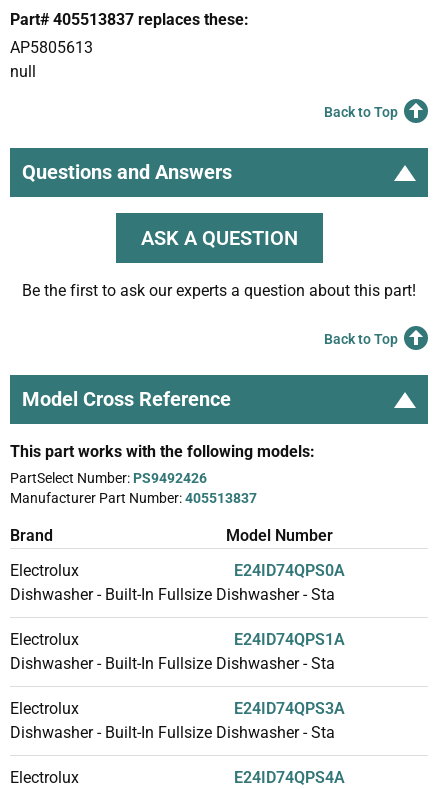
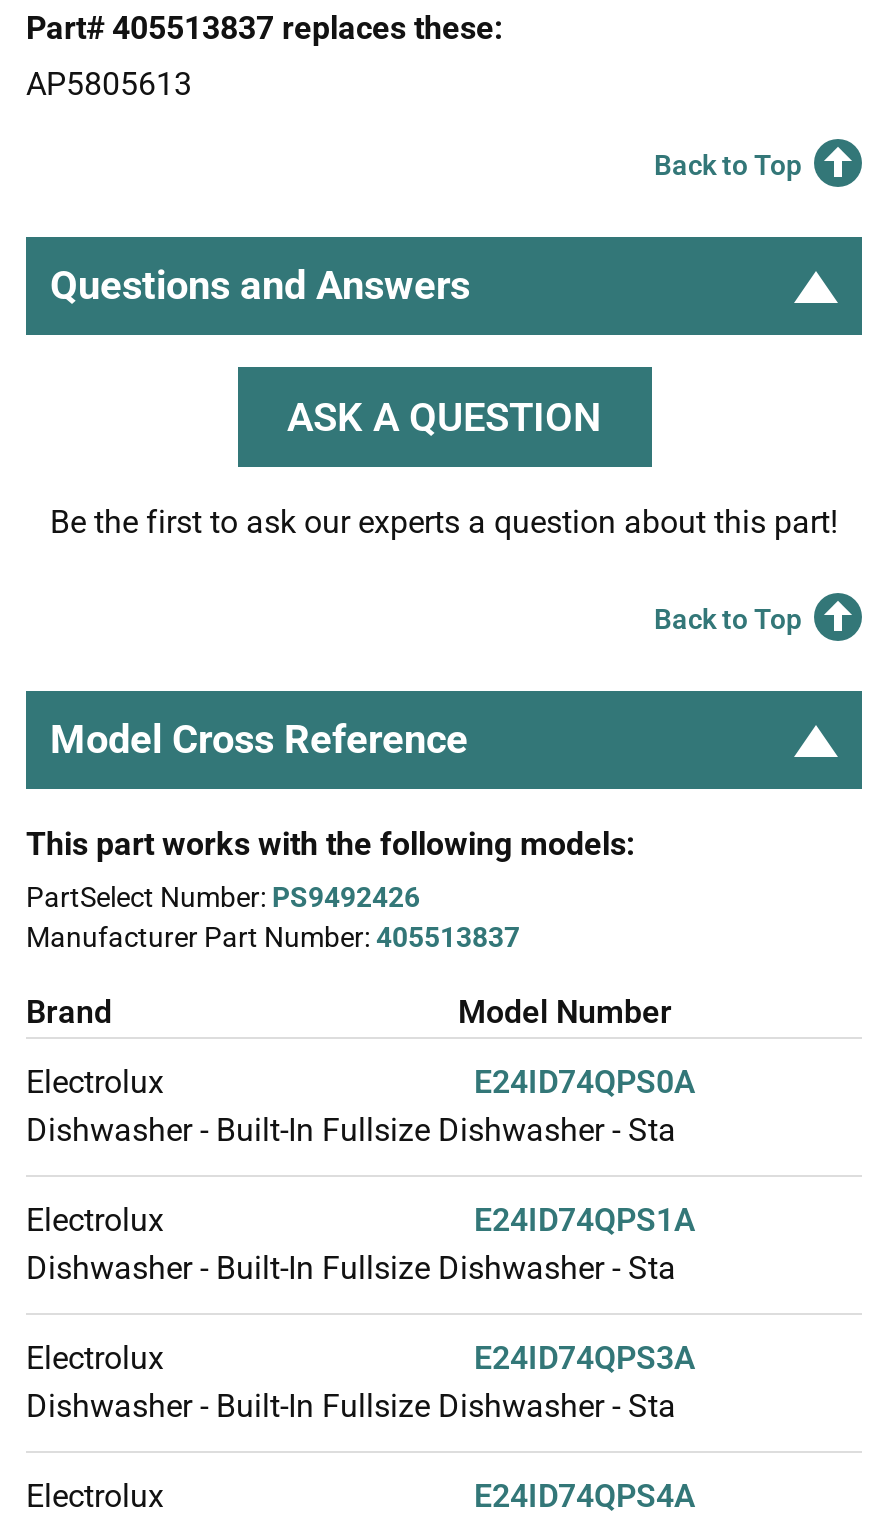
[10,62,36,81] null -> none

